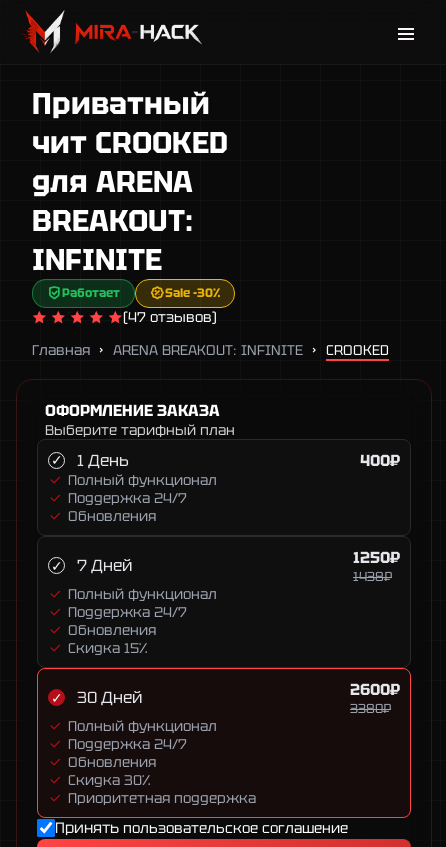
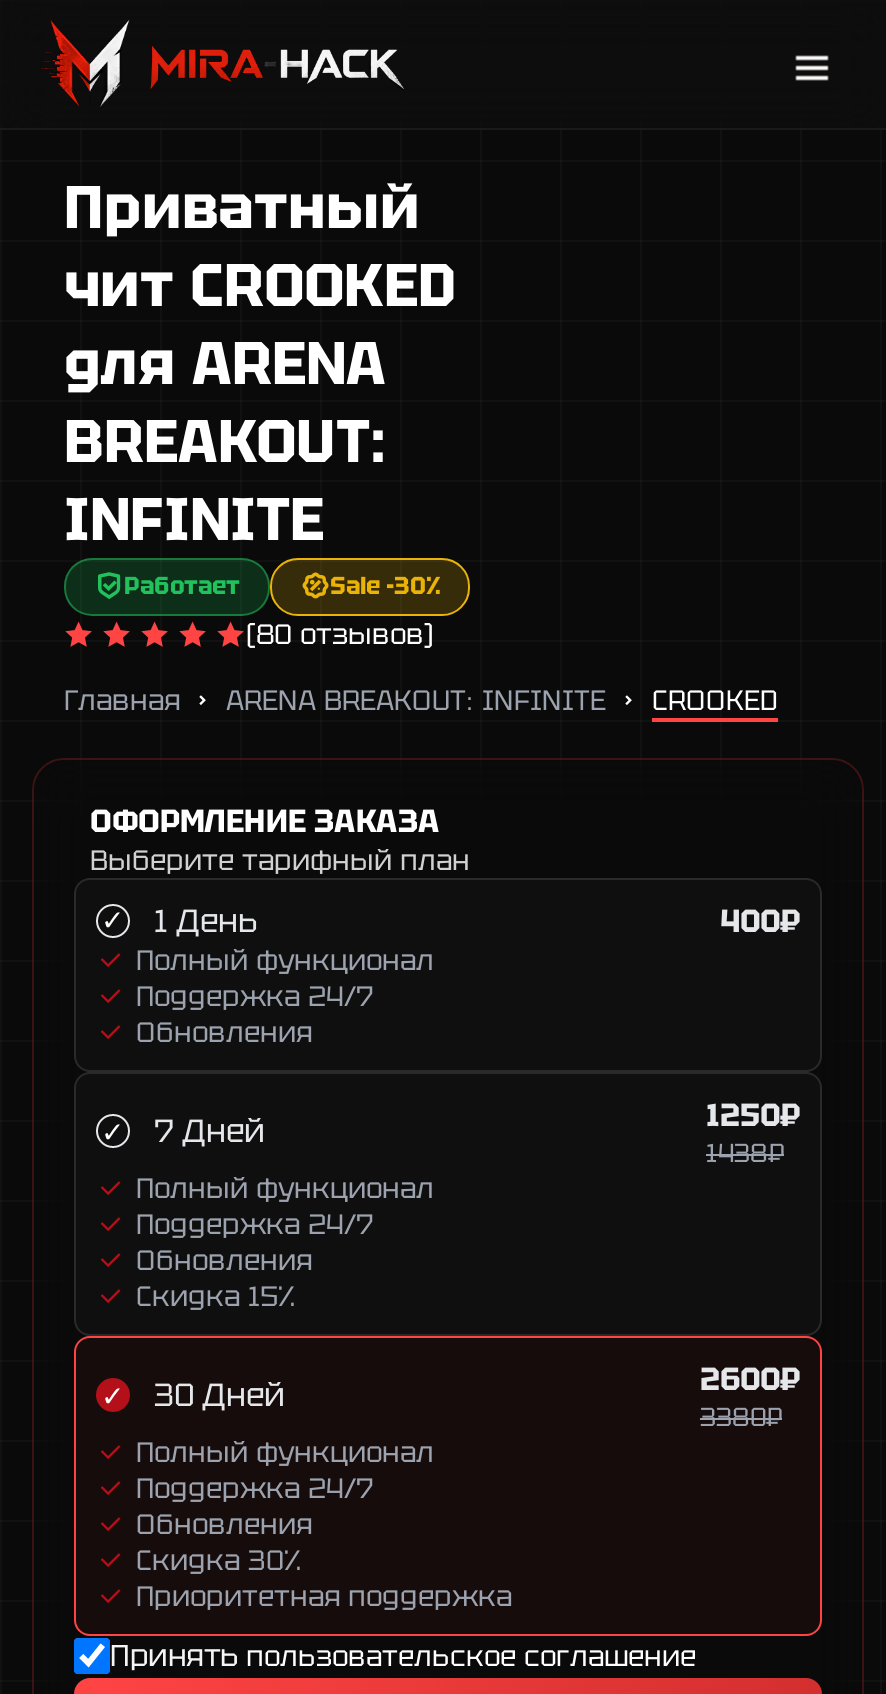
[123,307,217,325] (47 отзывов) -> [246,615,434,651] (80 отзывов)

